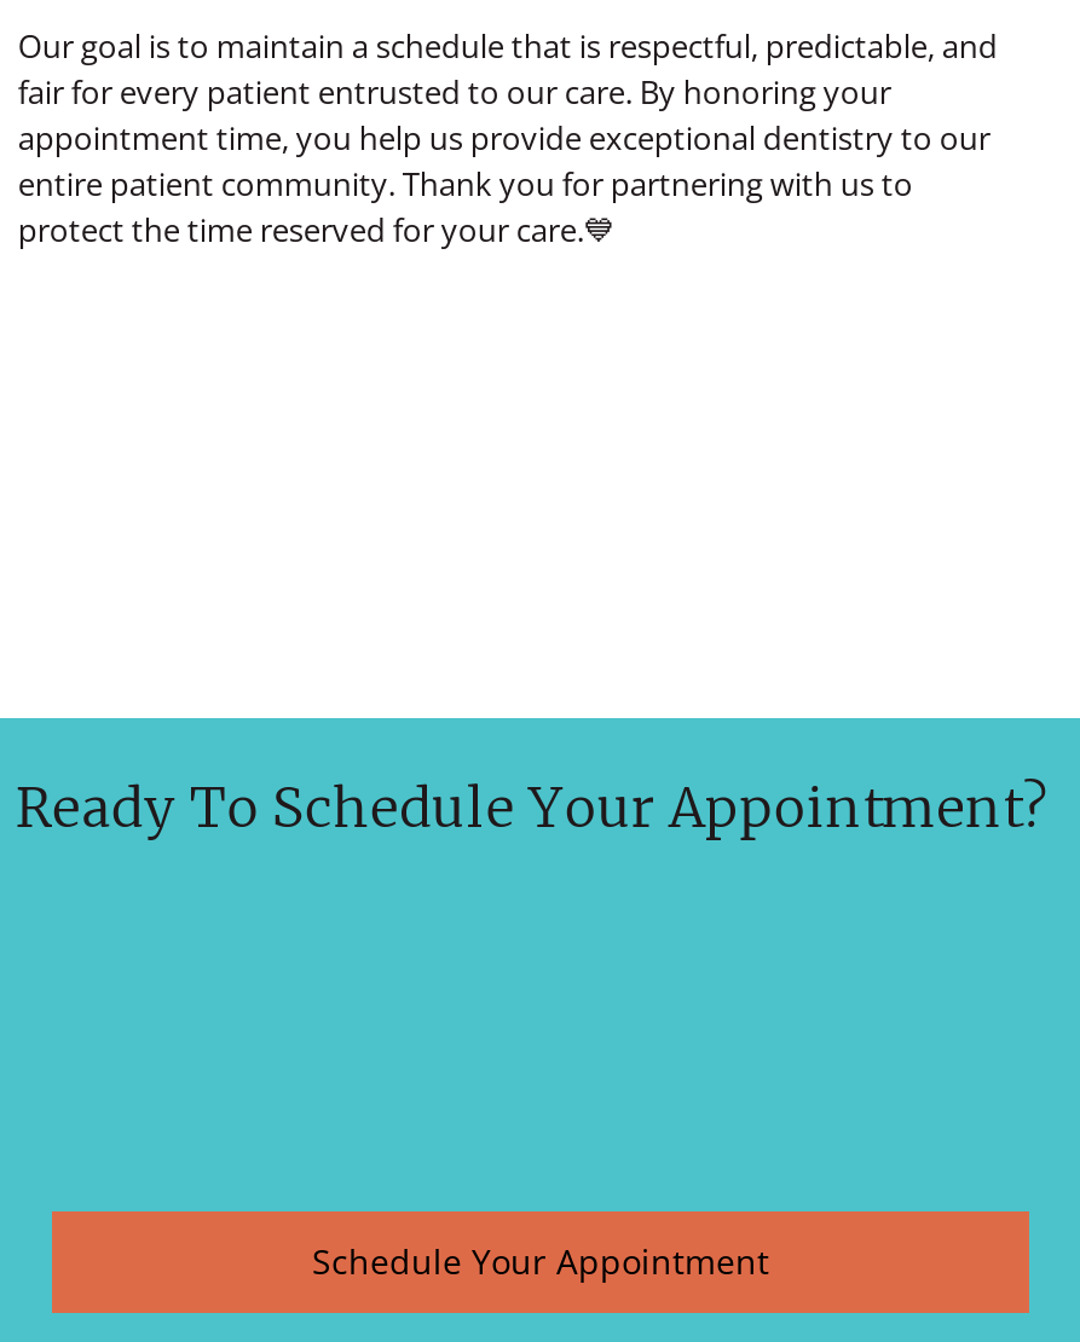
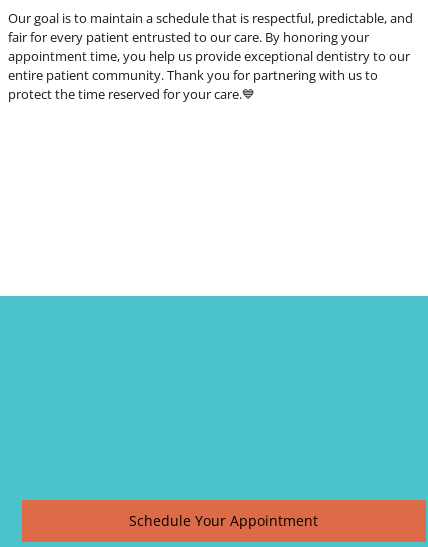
[15,774,1050,841] Ready To Schedule Your Appointment? -> none

